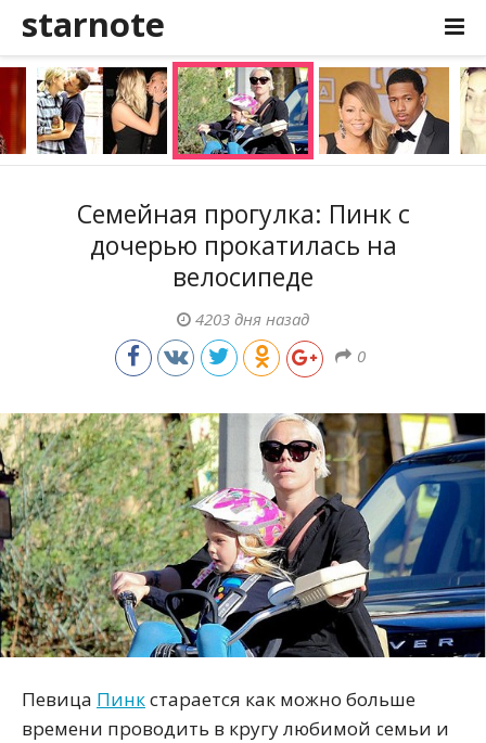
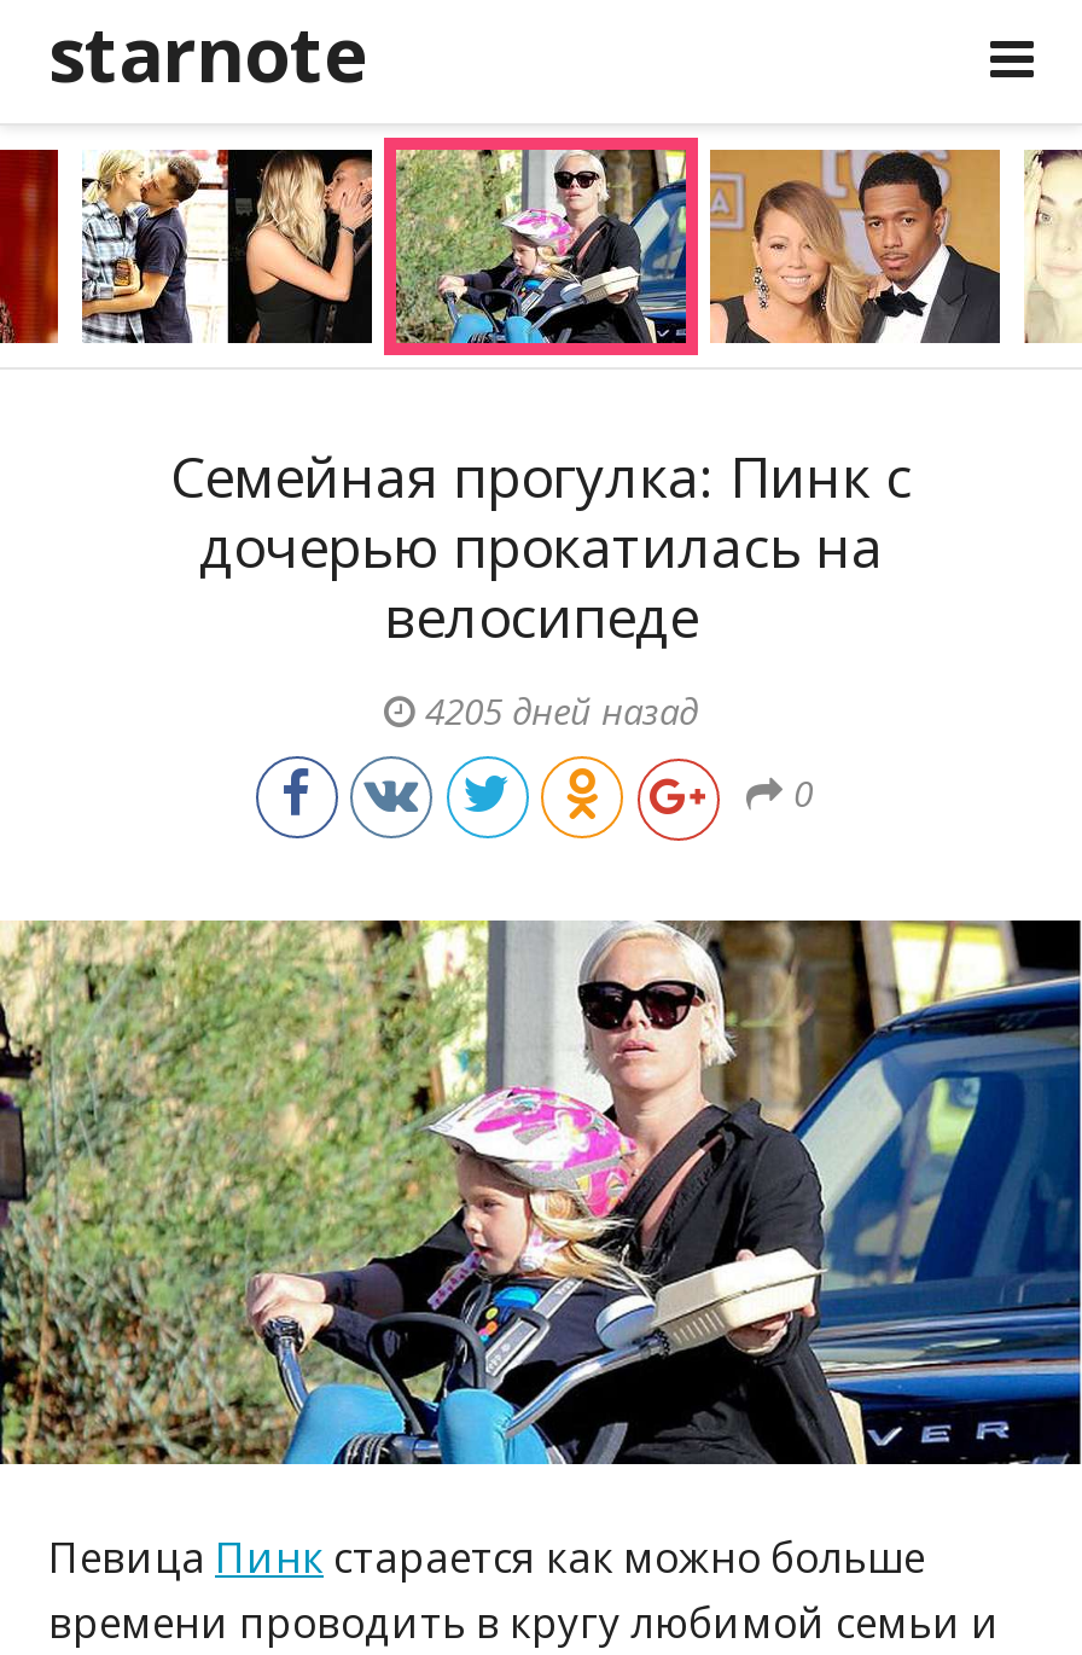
[195,308,309,330] 4203 дня назад -> [425,686,698,734] 4205 дней назад

